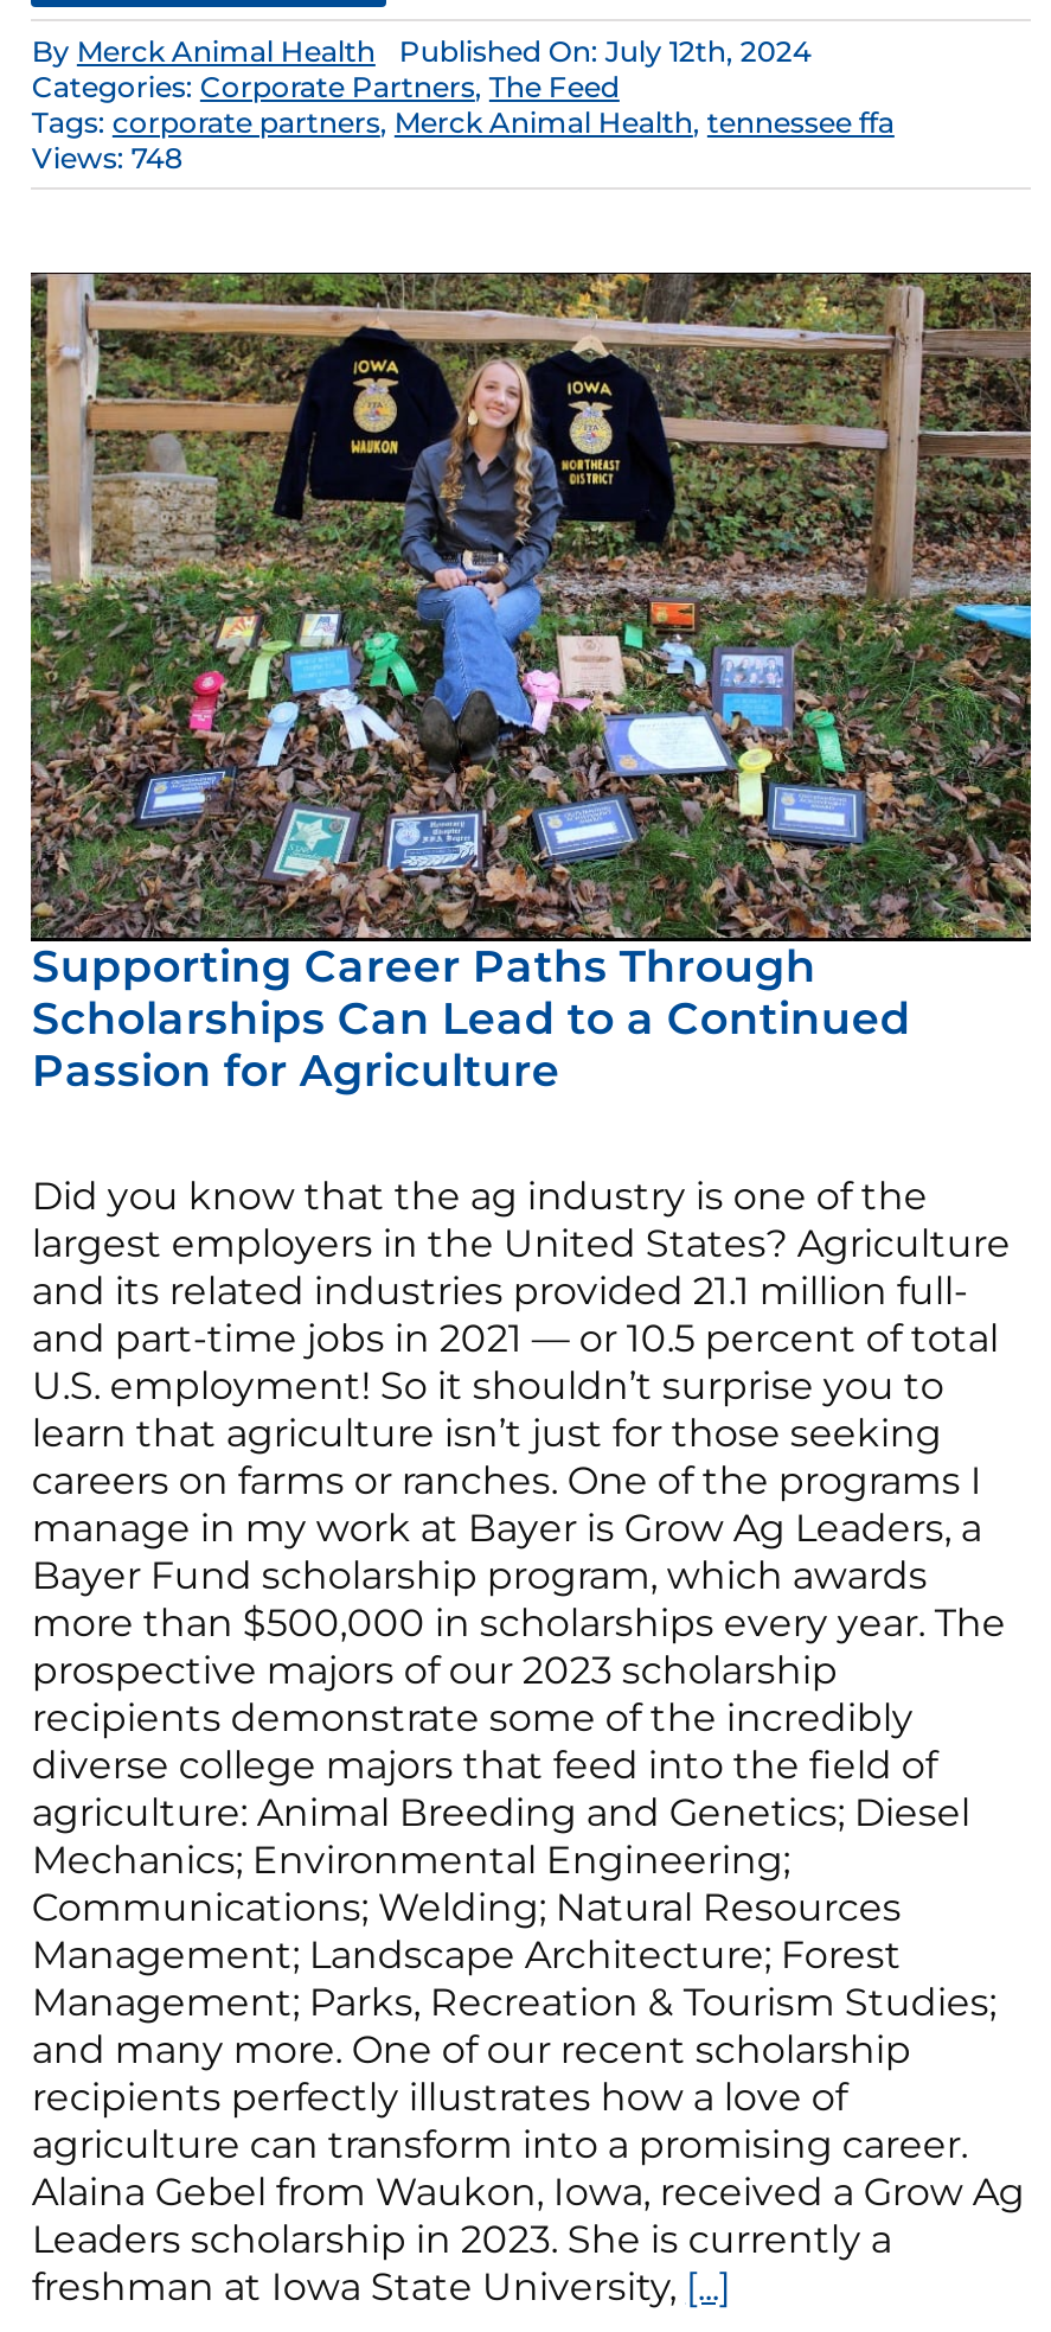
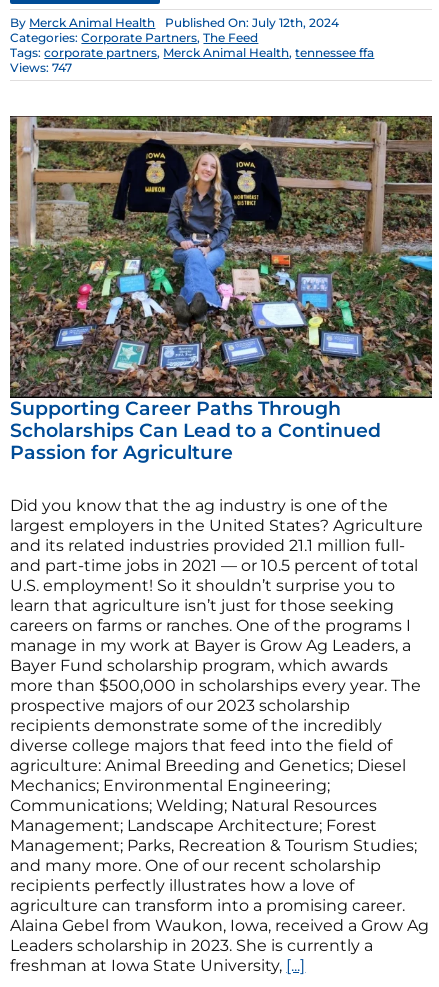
[32,139,183,174] Views: 748 -> [10,59,72,74] Views: 747

